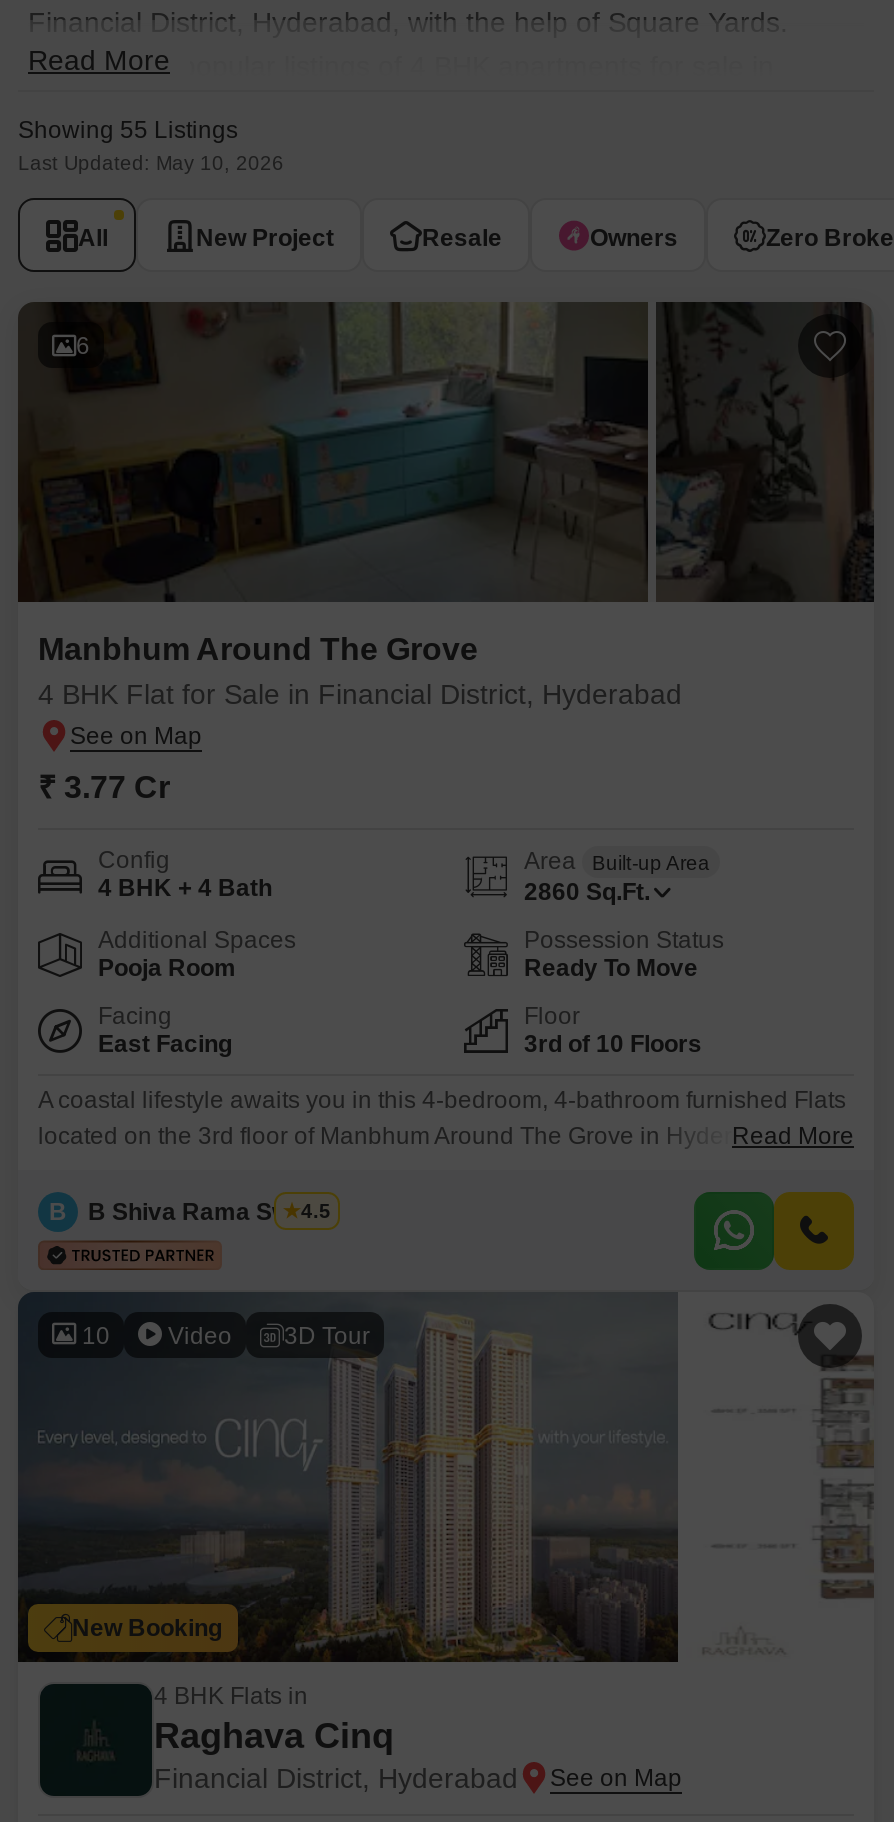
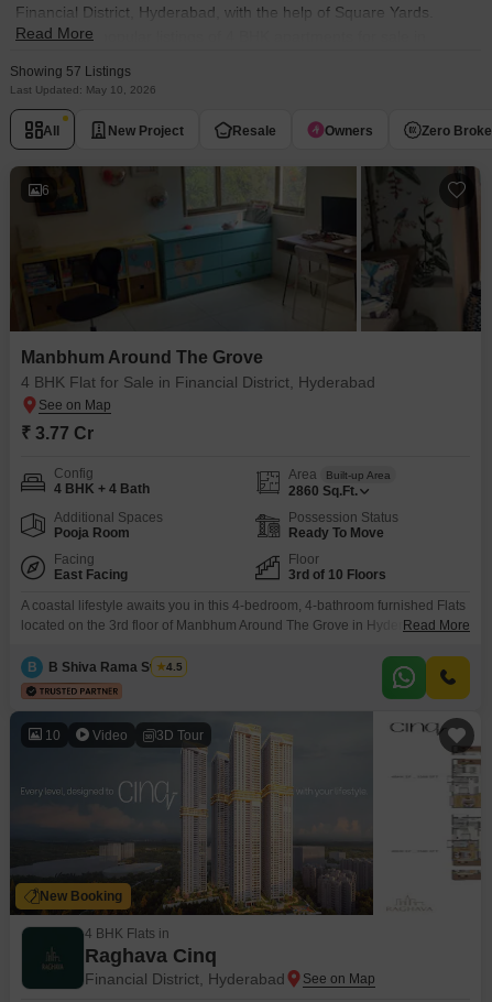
[18,116,238,144] Showing 55 Listings -> [10,64,131,79] Showing 57 Listings

